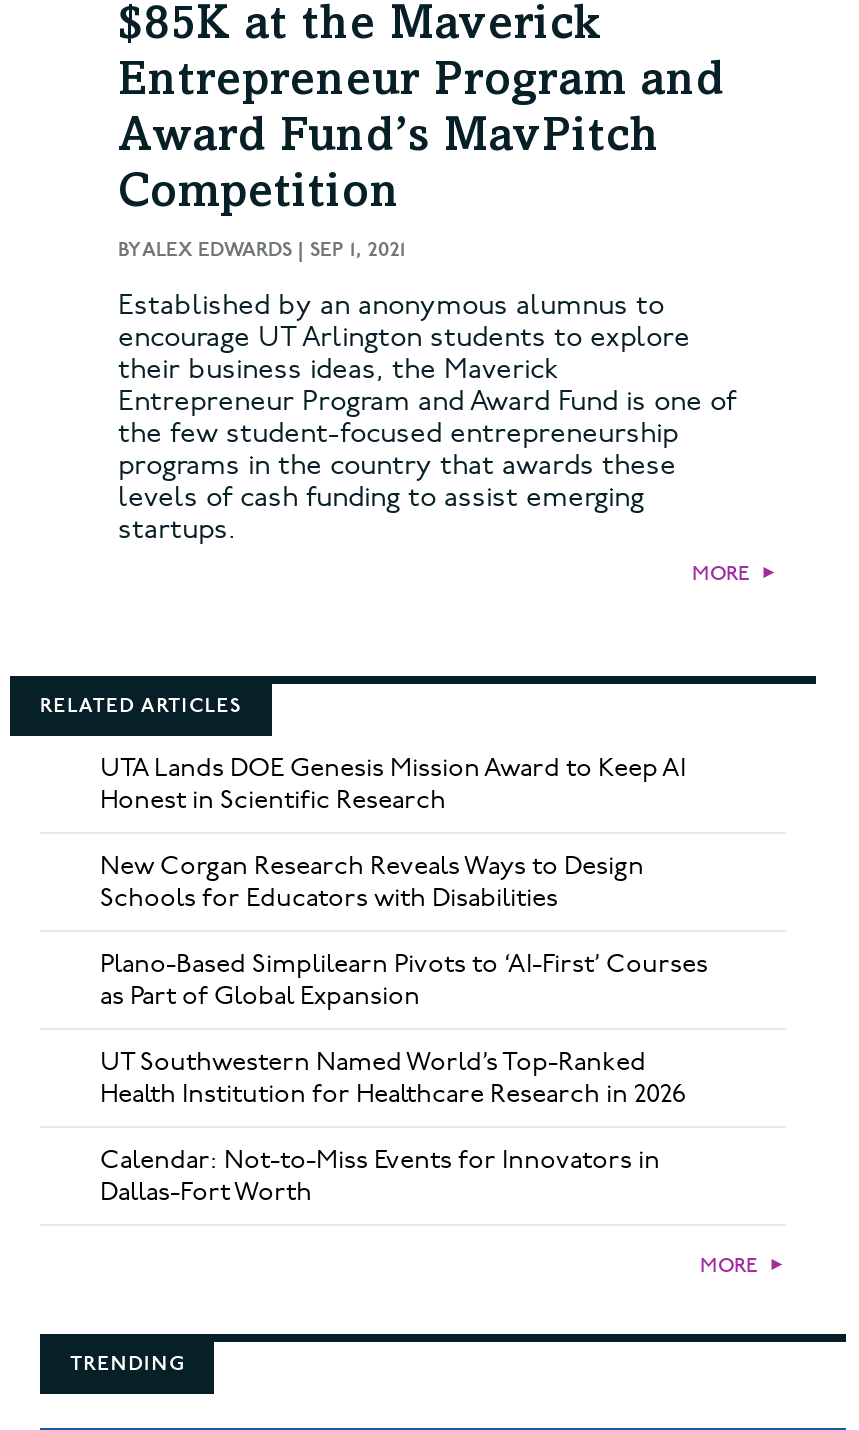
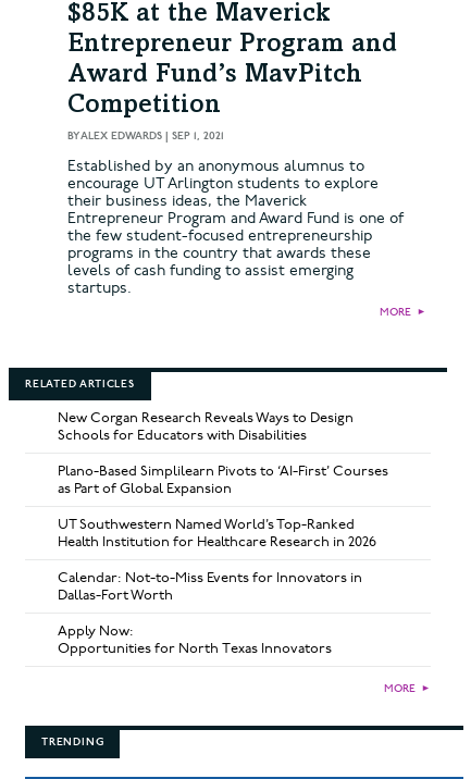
[100,752,686,816] UTA Lands DOE Genesis Mission Award to Keep AI | Honest in Scientific Research -> none
moved [100,850,708,1208] -> [58,409,388,604]: New Corgan Research Reveals Ways to Design | Schools for Educators with Disabilities | Plano-Based Simplilearn Pivots to ‘AI-First’ Courses | as Part of Global Expansion | UT Southwestern Named World’s Top-Ranked | Health Institution for Healthcare Research in 2026 | Calendar: Not-to-Miss Events for Innovators in | Dallas-Fort Worth
none -> [58,622,332,657] Apply Now: | Opportunities for North Texas Innovators

